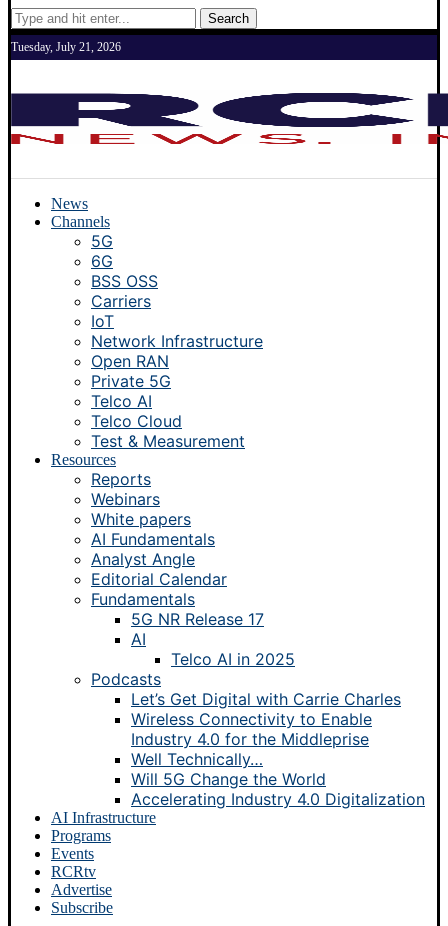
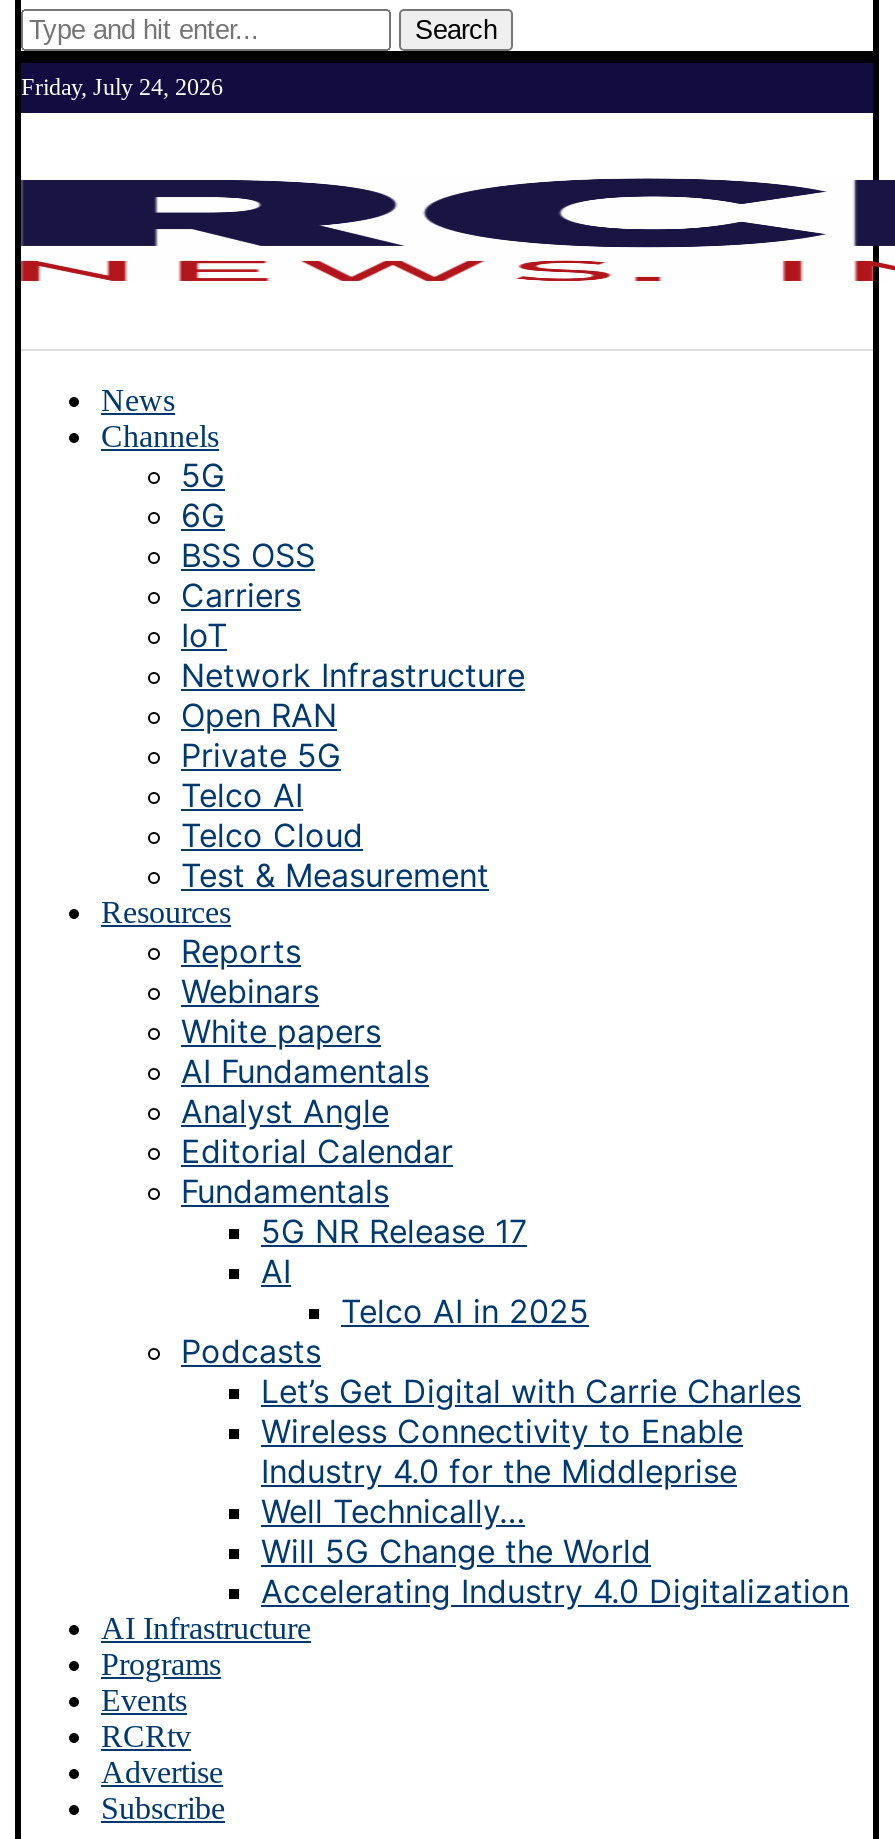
[11,40,121,54] Tuesday, July 21, 2026 -> [21,73,223,101] Friday, July 24, 2026

